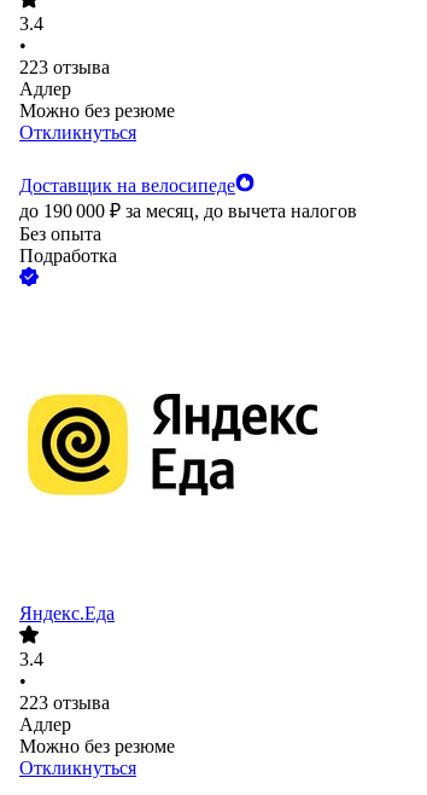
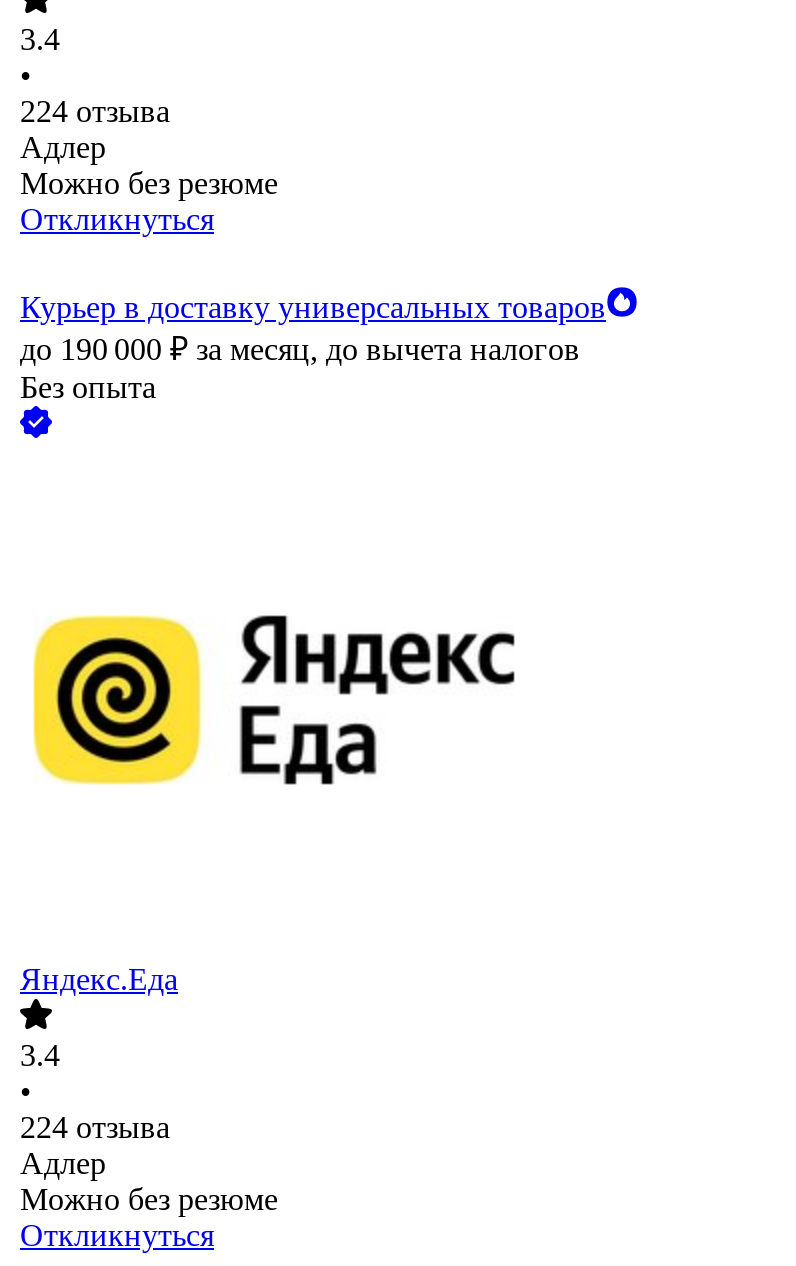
[19,57,110,78] 223 отзыва -> [20,95,170,129] 224 отзыва
[19,176,235,196] Доставщик на велосипеде -> [20,291,606,325] Курьер в доставку универсальных товаров
[19,246,117,266] Подработка -> none
[19,693,110,713] 223 отзыва -> [20,1111,170,1145] 224 отзыва

